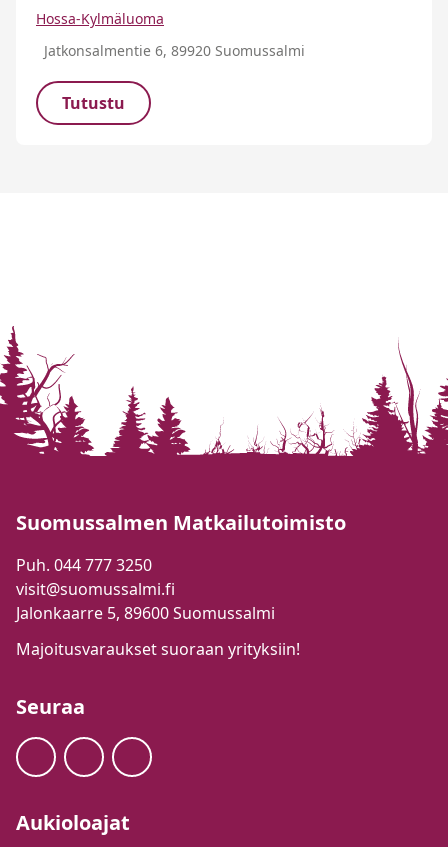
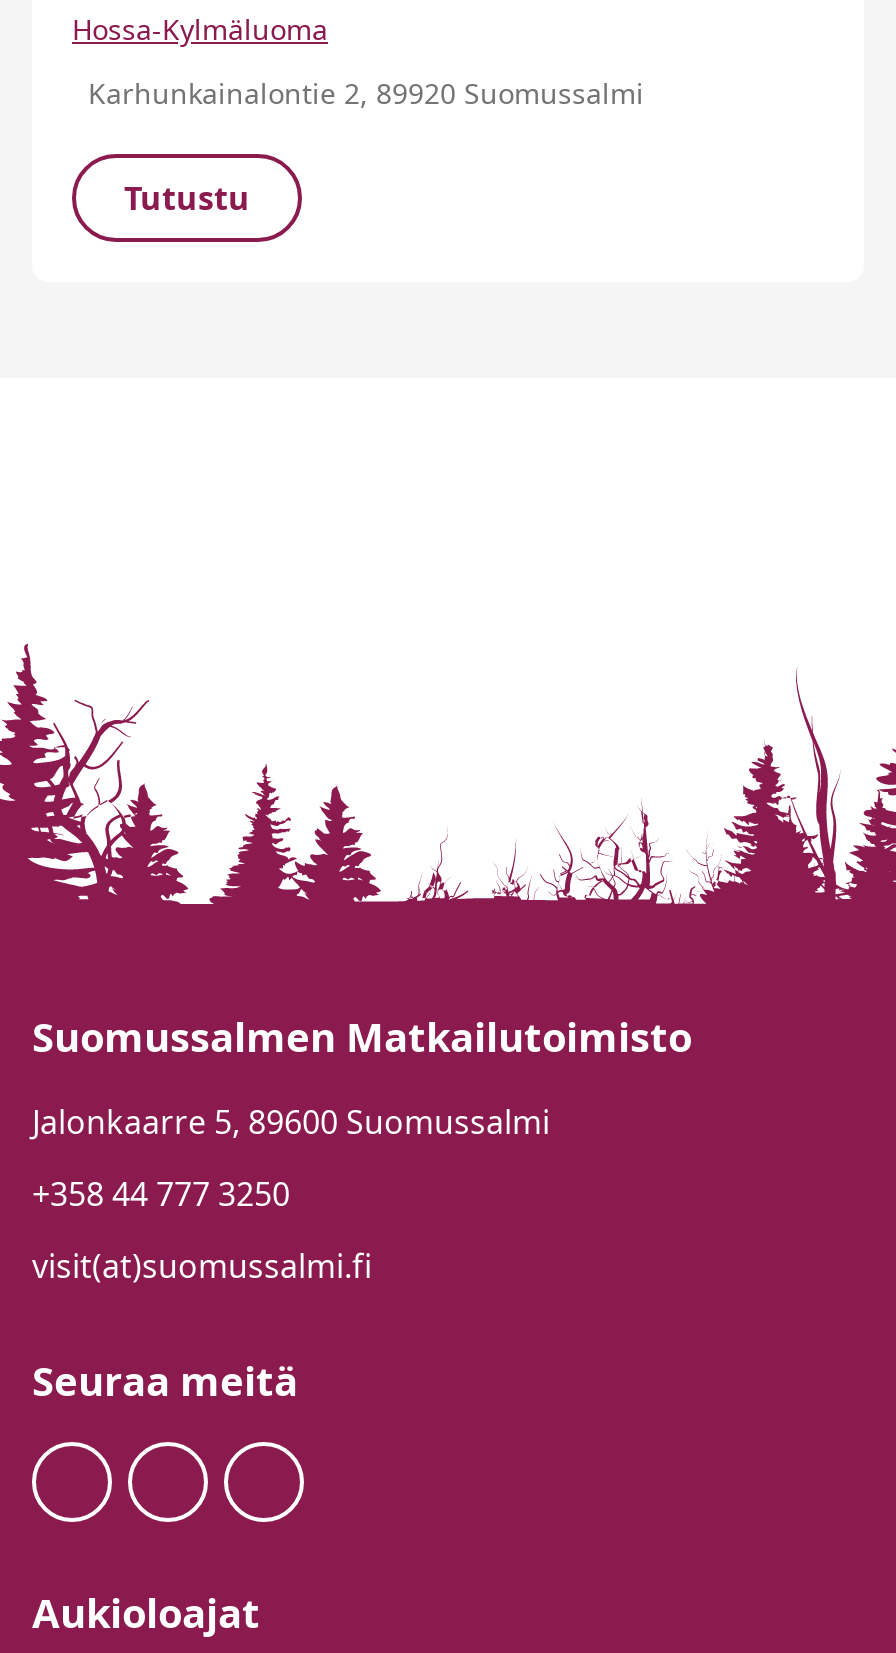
[44,41,305,60] Jatkonsalmentie 6, 89920 Suomussalmi -> [88,74,644,112] Karhunkainalontie 2, 89920 Suomussalmi
[16,554,175,600] Puh. 044 777 3250 | visit@suomussalmi.fi -> none
moved [16,602,275,624] -> [32,1100,550,1144]: Jalonkaarre 5, 89600 Suomussalmi
[16,638,300,720] Majoitusvaraukset suoraan yrityksiin! | Seuraa -> [32,1172,372,1408] +358 44 777 3250 | visit(at)suomussalmi.fi | Seuraa meitä

